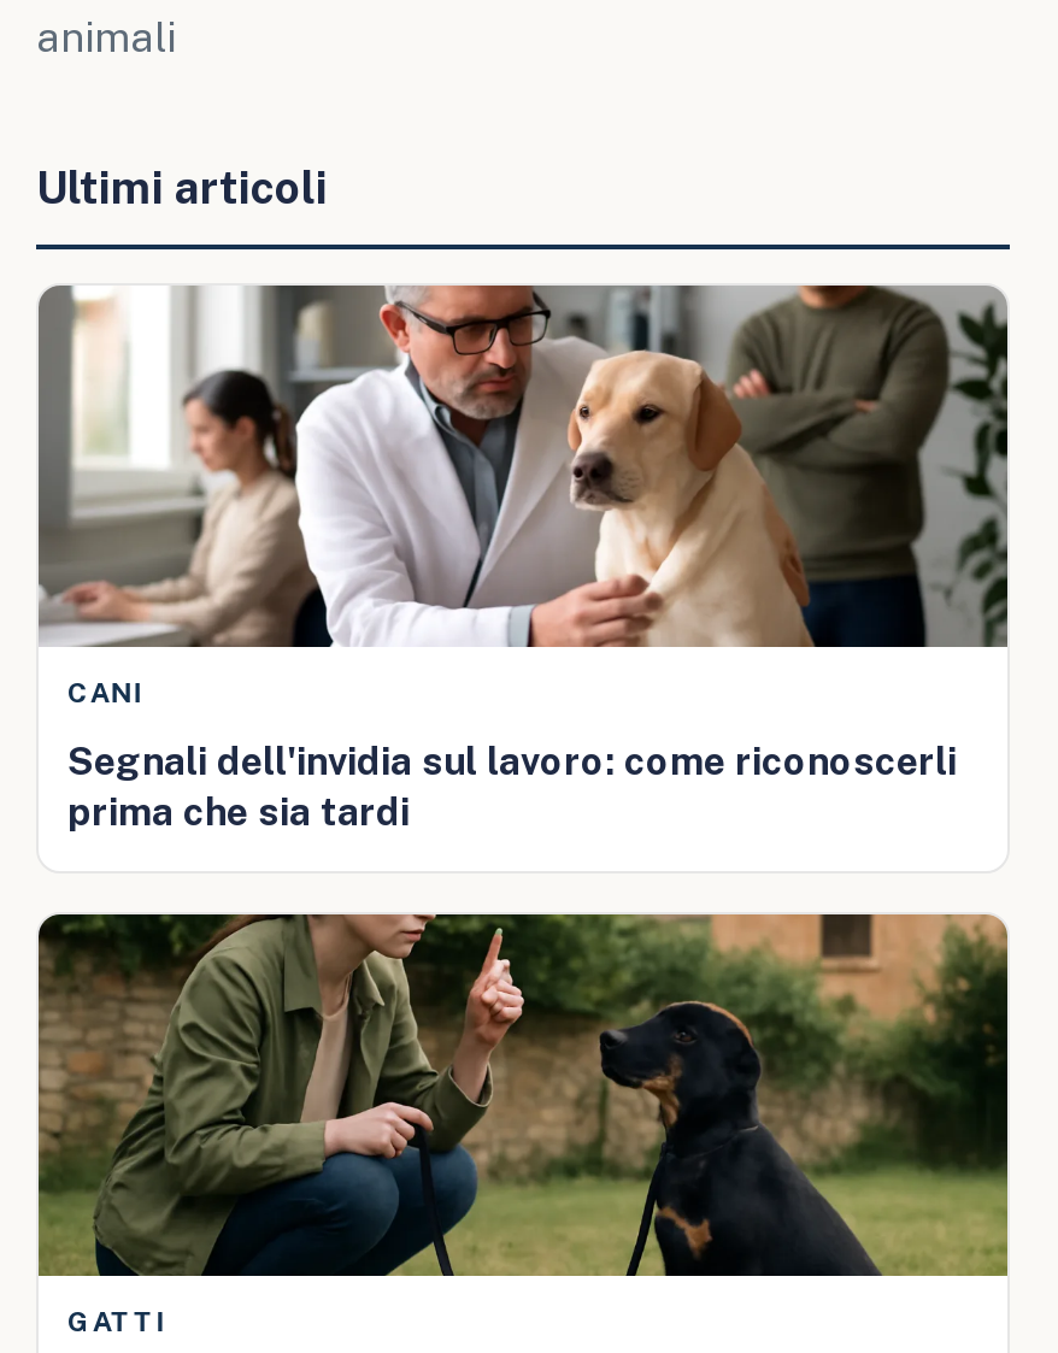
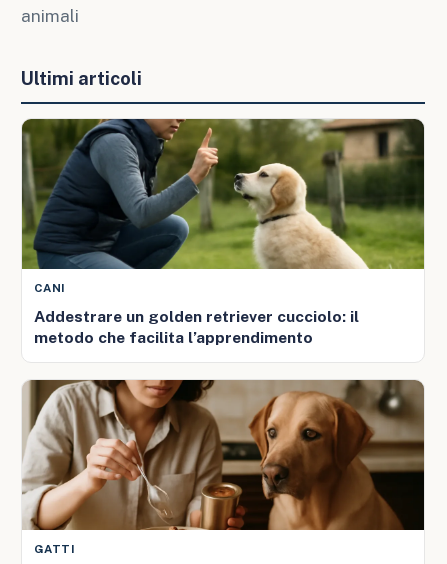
[39,283,1007,835] [image] | Segnali dell'invidia sul lavoro: come riconoscerli | prima che sia tardi -> [22,118,424,347] [image] | Addestrare un golden retriever cucciolo: il | metodo che facilita l’apprendimento
[36,912,1010,1278] [image] -> [22,379,425,531] [image]

